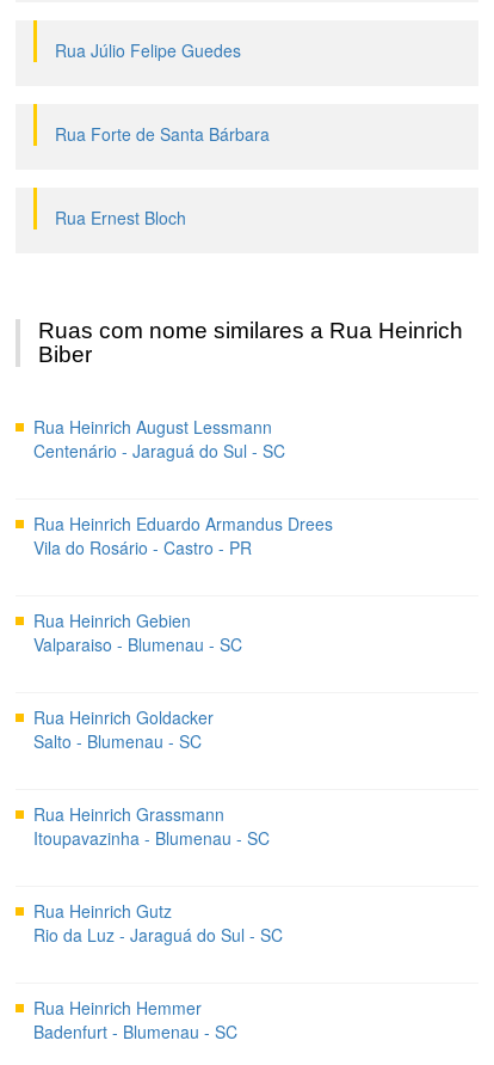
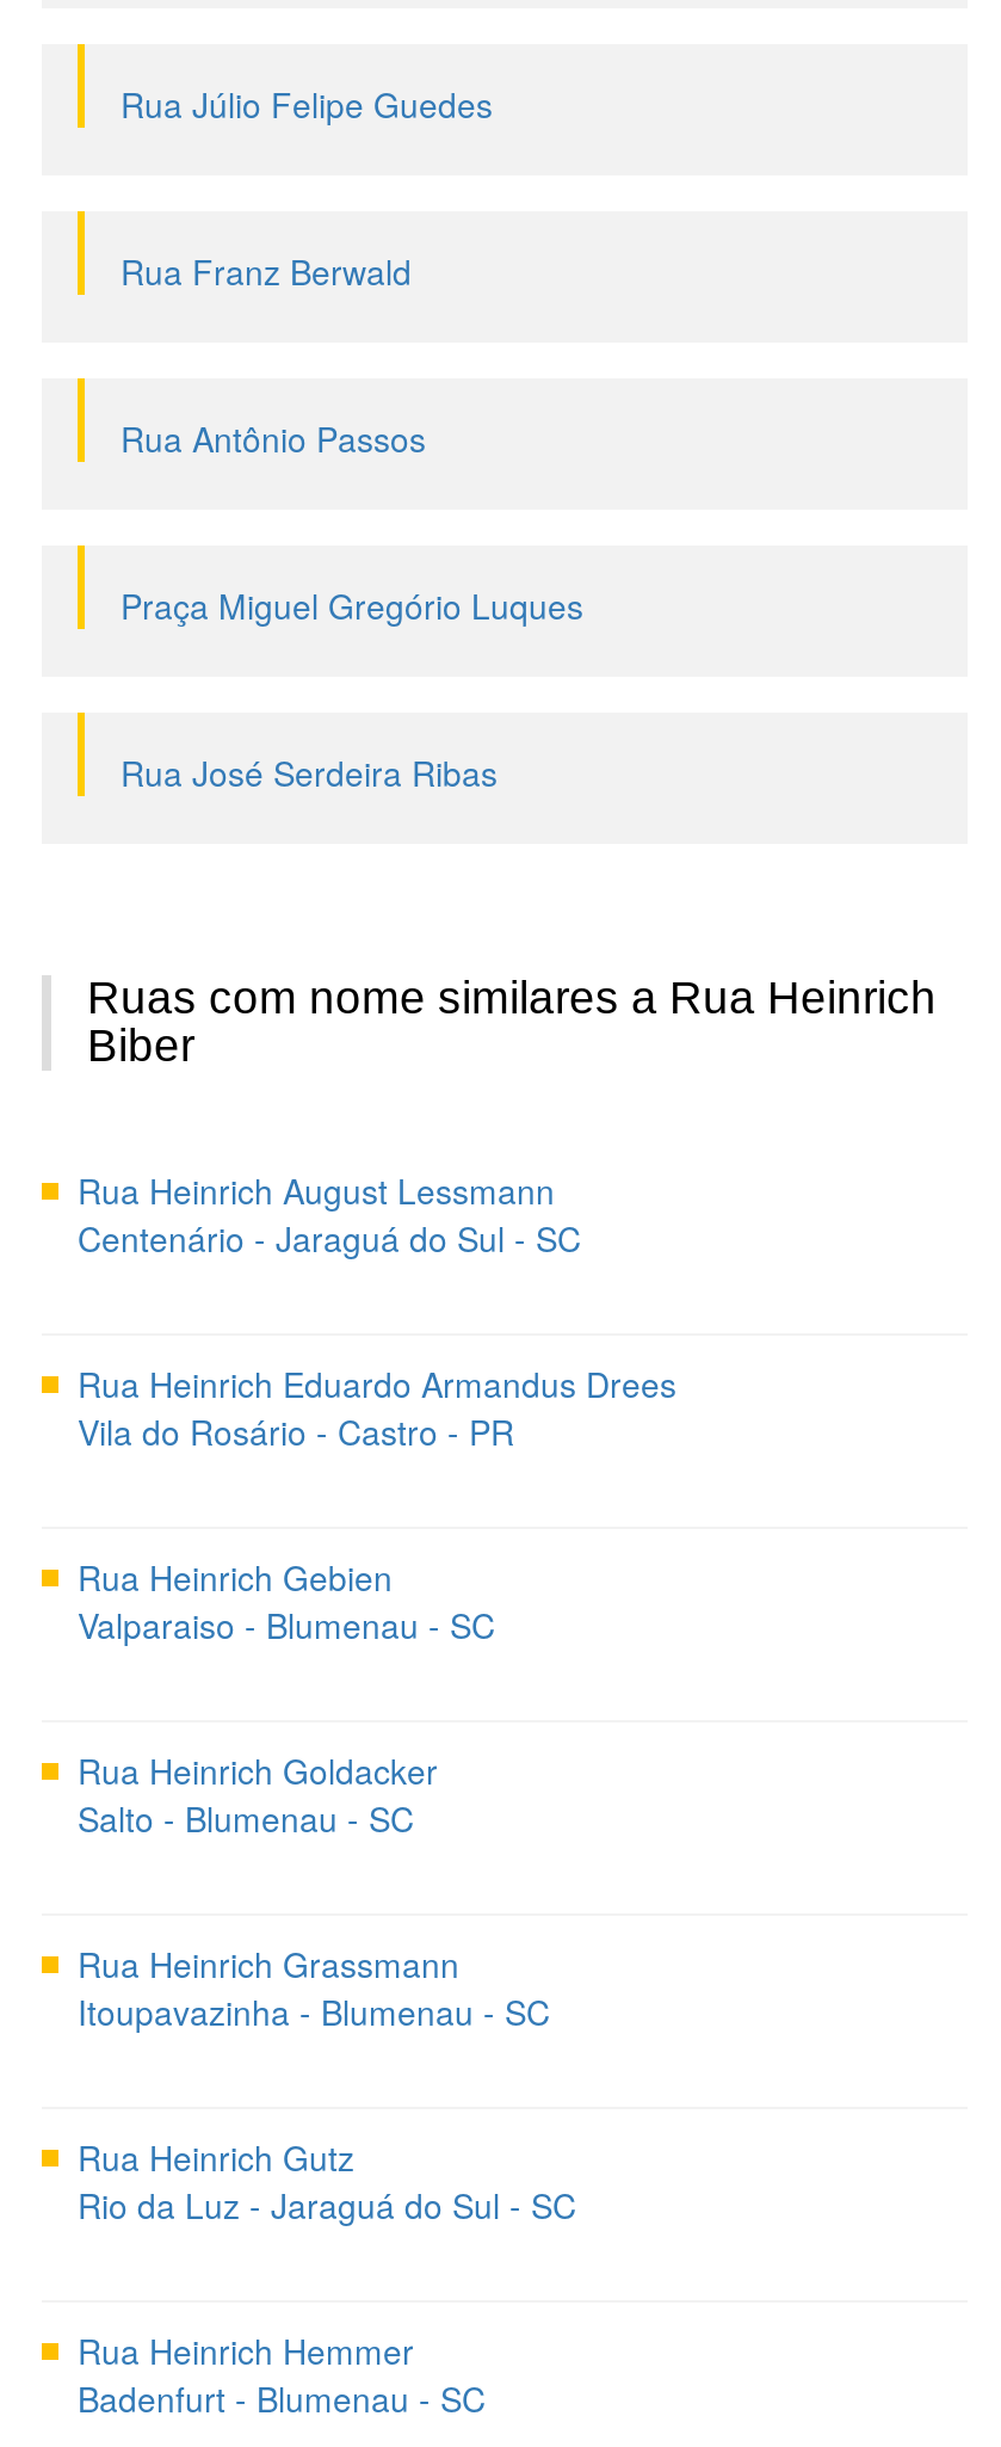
[55,122,270,229] Rua Forte de Santa Bárbara | Rua Ernest Bloch -> [121,247,583,796] Rua Franz Berwald | Rua Antônio Passos | Praça Miguel Gregório Luques | Rua José Serdeira Ribas

